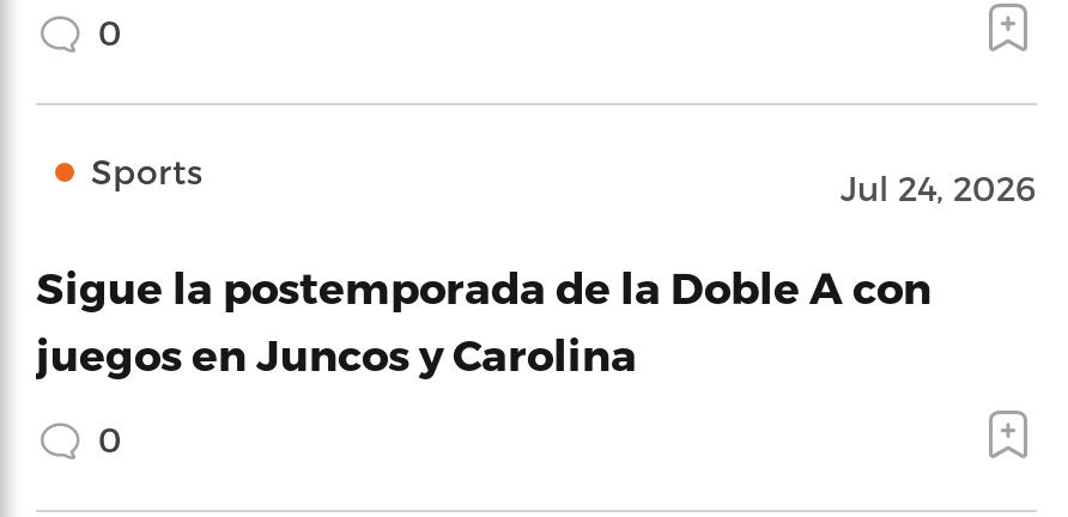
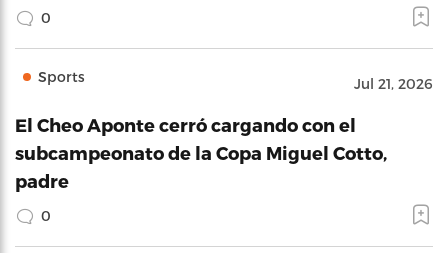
[841,168,1037,209] Jul 24, 2026 -> [354,75,433,92] Jul 21, 2026
[36,261,932,379] Sigue la postemporada de la Doble A con | juegos en Juncos y Carolina -> [15,114,387,191] El Cheo Aponte cerró cargando con el | subcampeonato de la Copa Miguel Cotto, | padre

